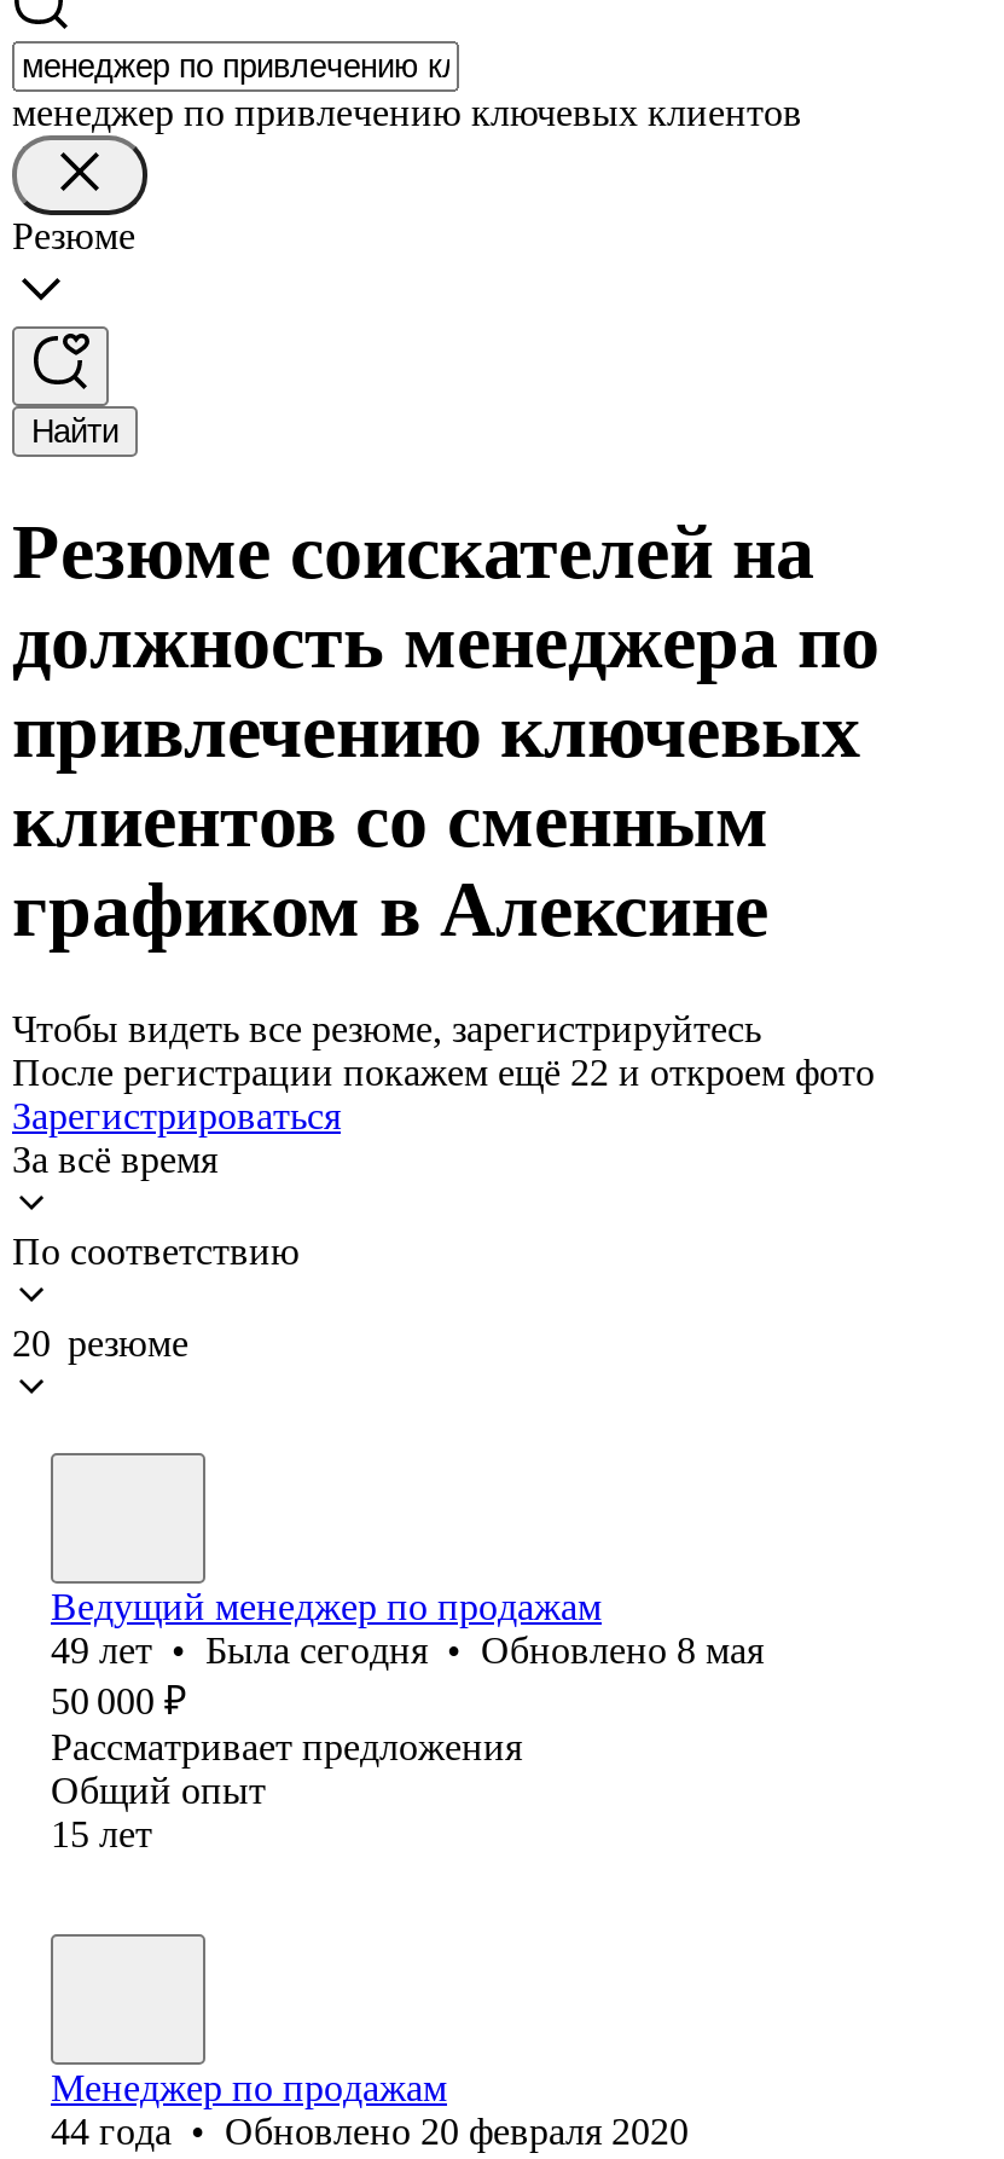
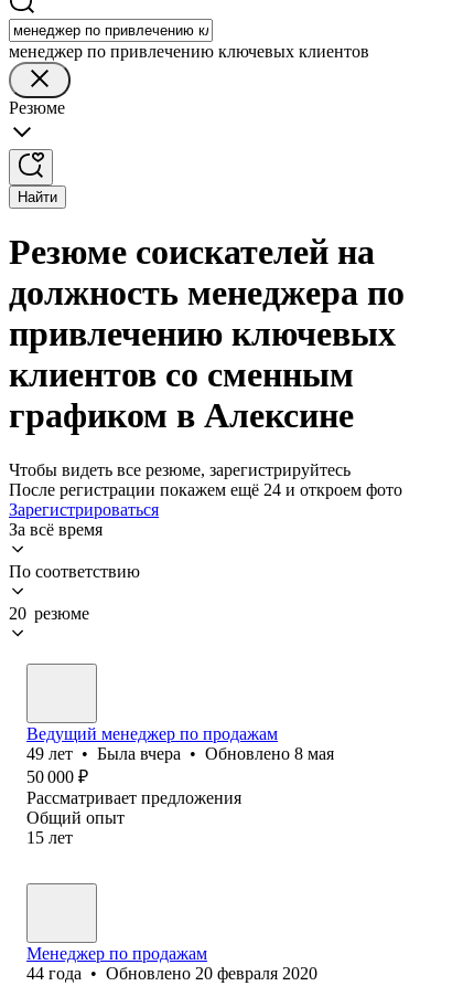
[12,1051,875,1093] После регистрации покажем ещё 22 и откроем фото -> [9,480,402,499] После регистрации покажем ещё 24 и откроем фото
[51,1629,764,1670] 49 лет • Была сегодня • Обновлено 8 мая -> [26,744,334,763] 49 лет • Была вчера • Обновлено 8 мая

